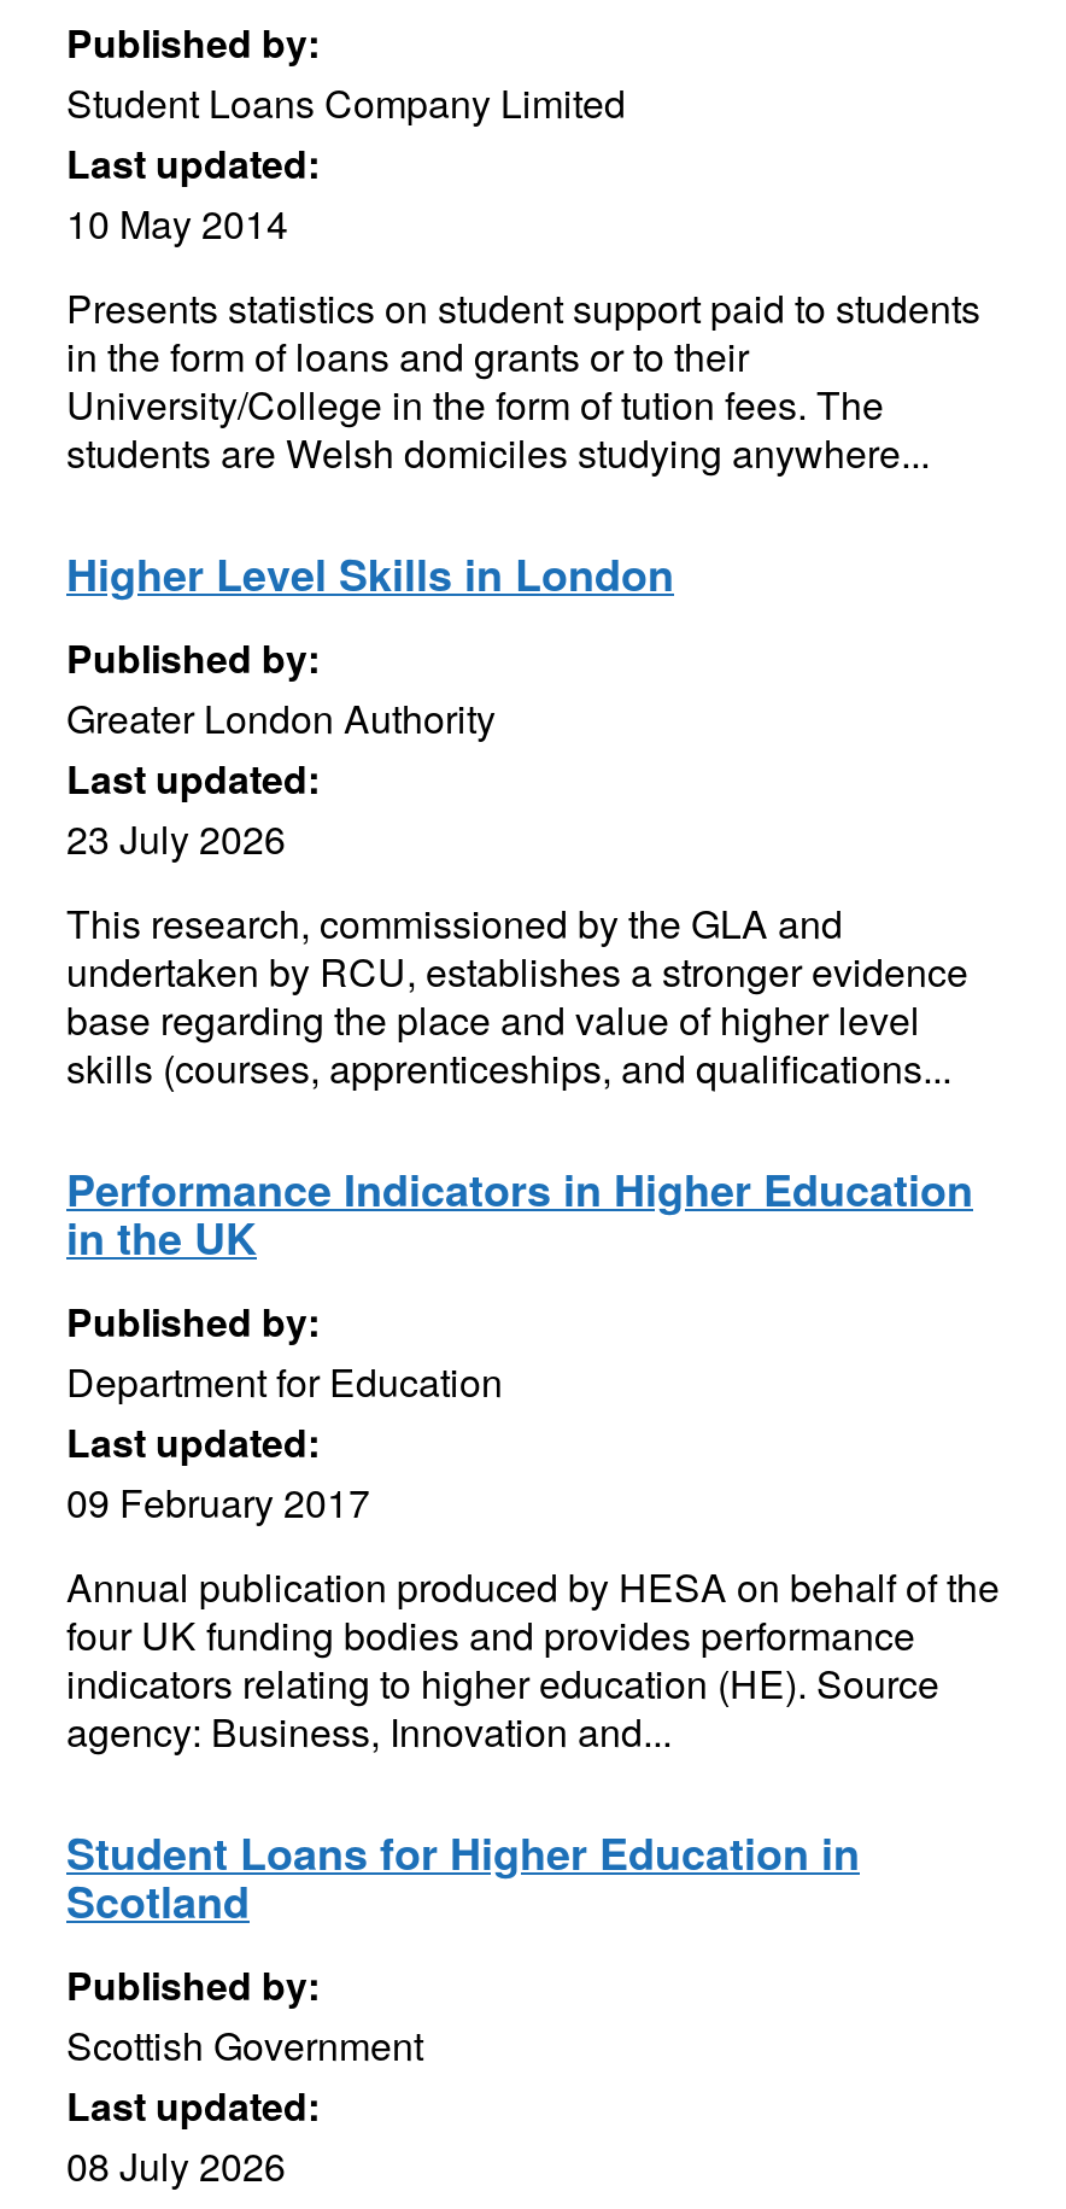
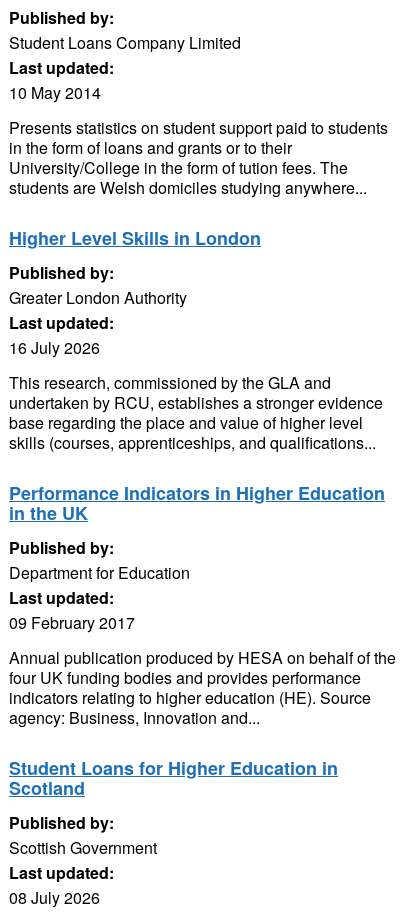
[66,811,286,866] 23 July 2026 -> [9,336,100,359] 16 July 2026

